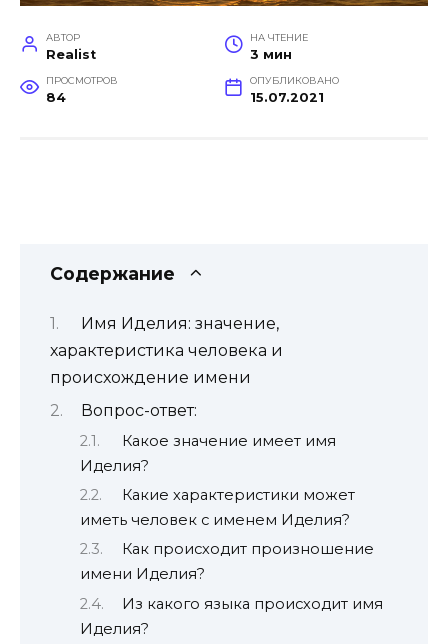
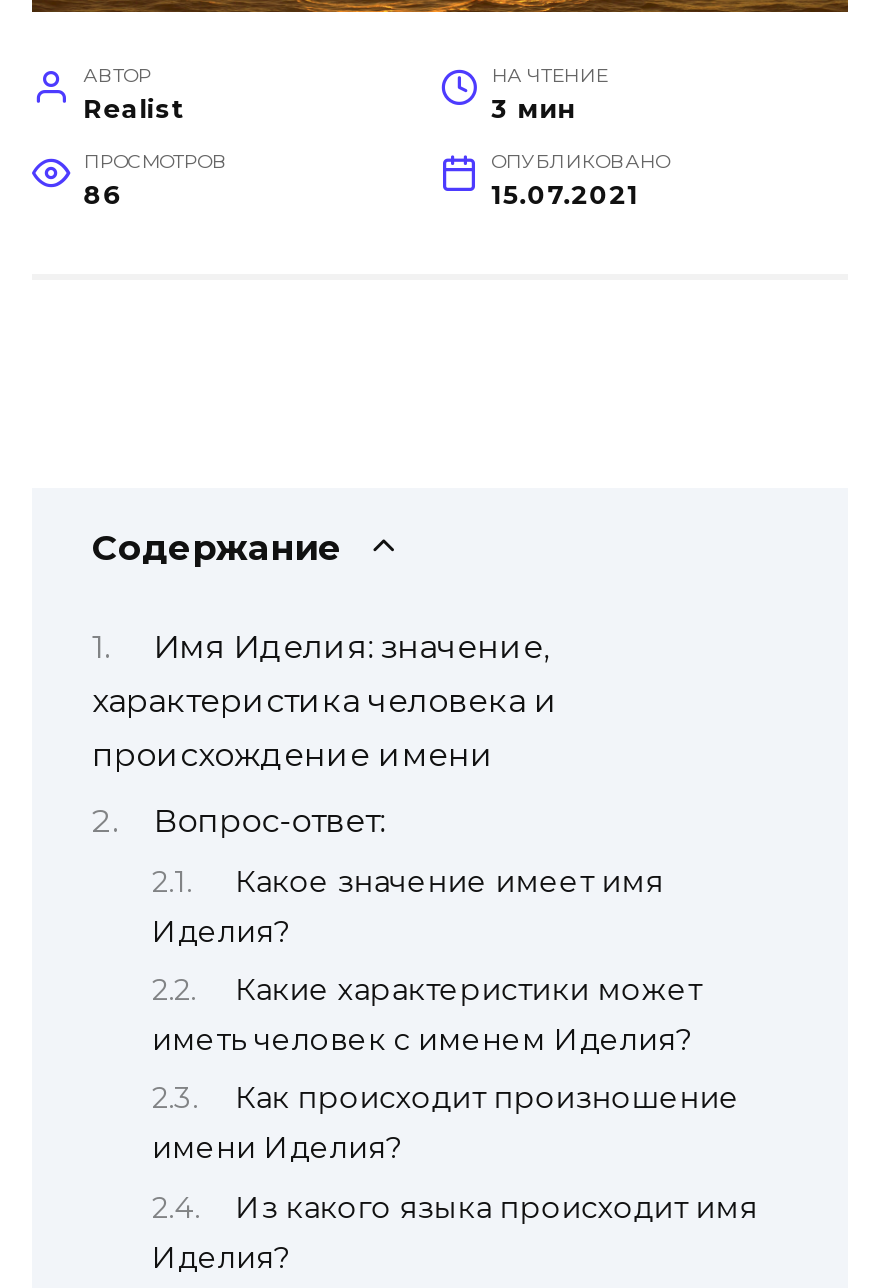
[46,90,66,105] 84 -> [83,181,121,211] 86

